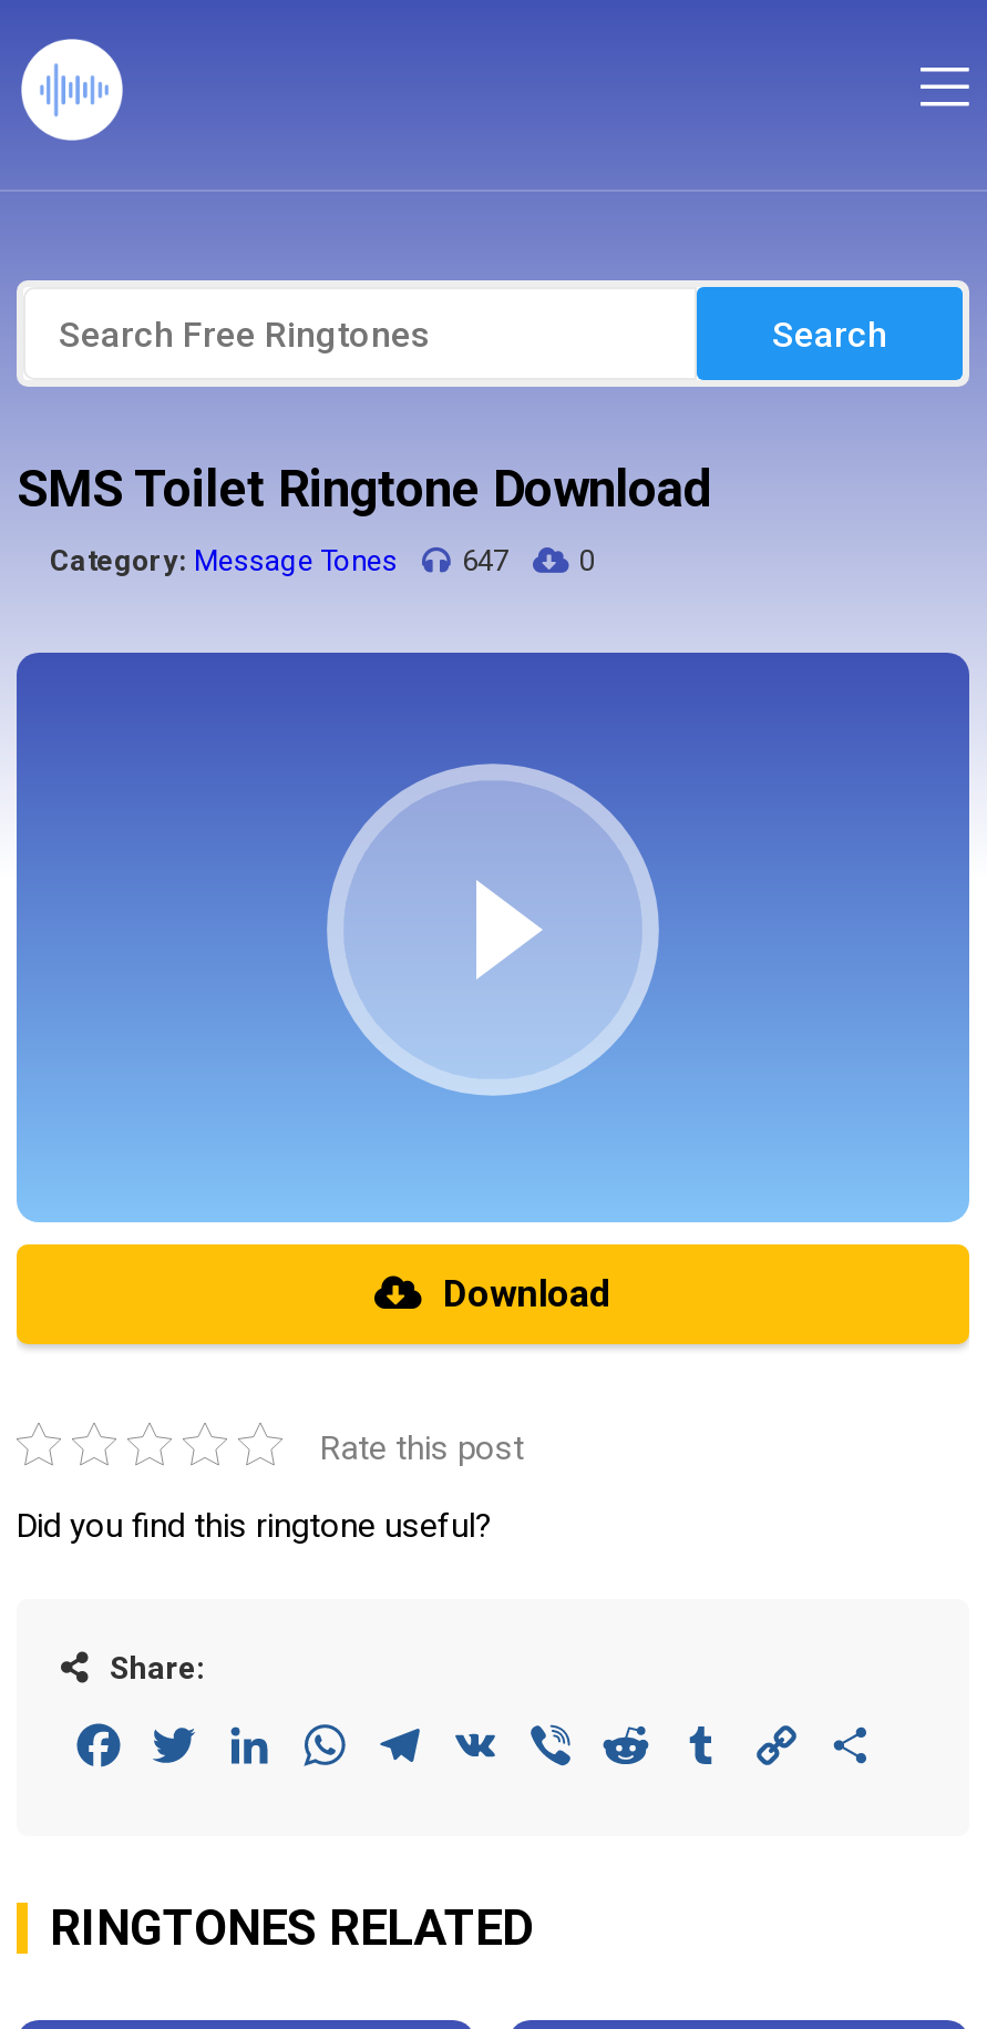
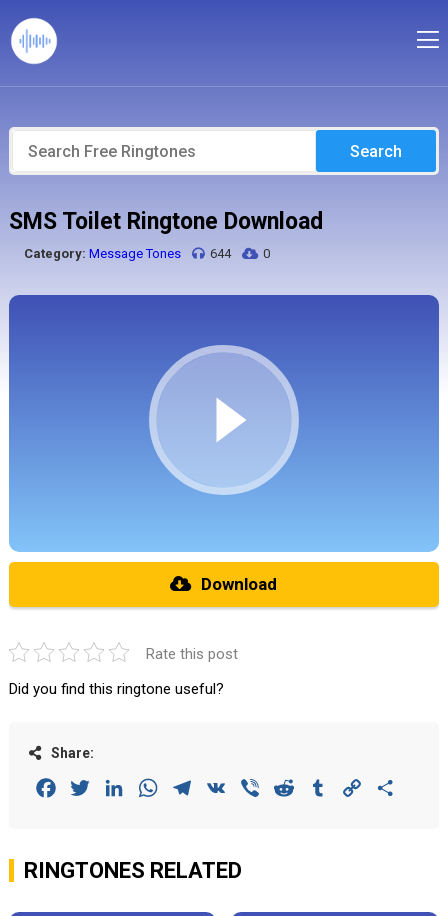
[50,544,508,577] Category: Message Tones 647 -> [24,246,231,261] Category: Message Tones 644

